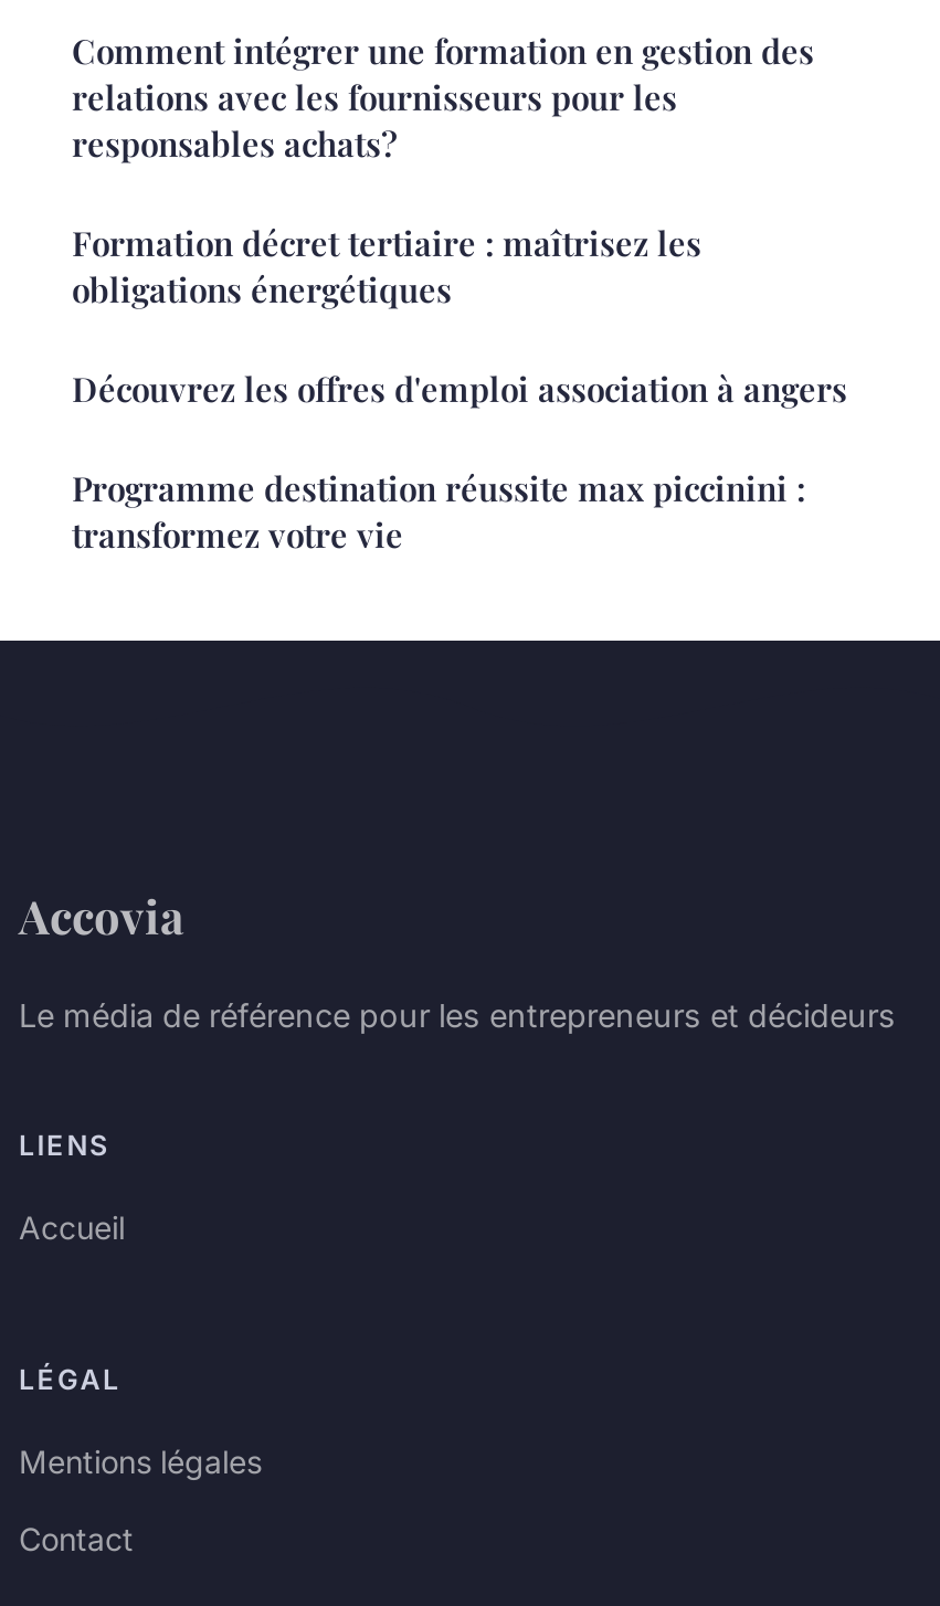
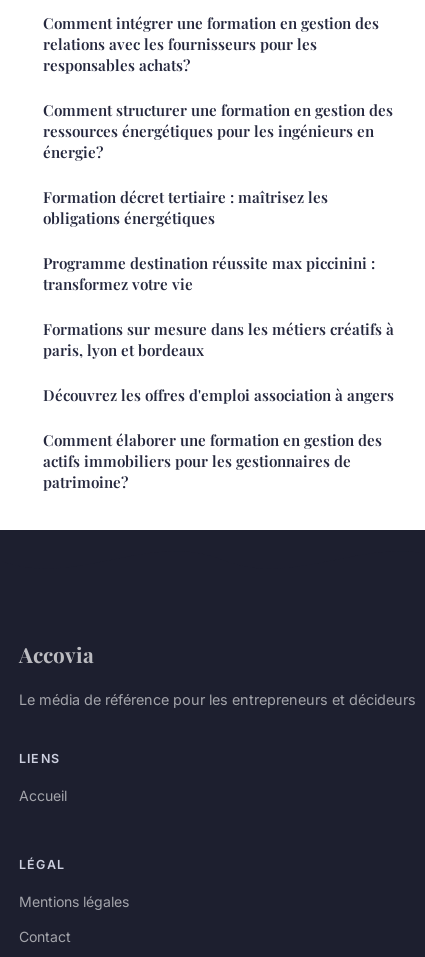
none -> [43,100,393,162] Comment structurer une formation en gestion des | ressources énergétiques pour les ingénieurs en | énergie?
moved [72,367,847,411] -> [43,385,394,405]: Découvrez les offres d'emploi association à angers
none -> [43,319,394,492] Formations sur mesure dans les métiers créatifs à | paris, lyon et bordeaux | Comment élaborer une formation en gestion des | actifs immobiliers pour les gestionnaires de | patrimoine?

